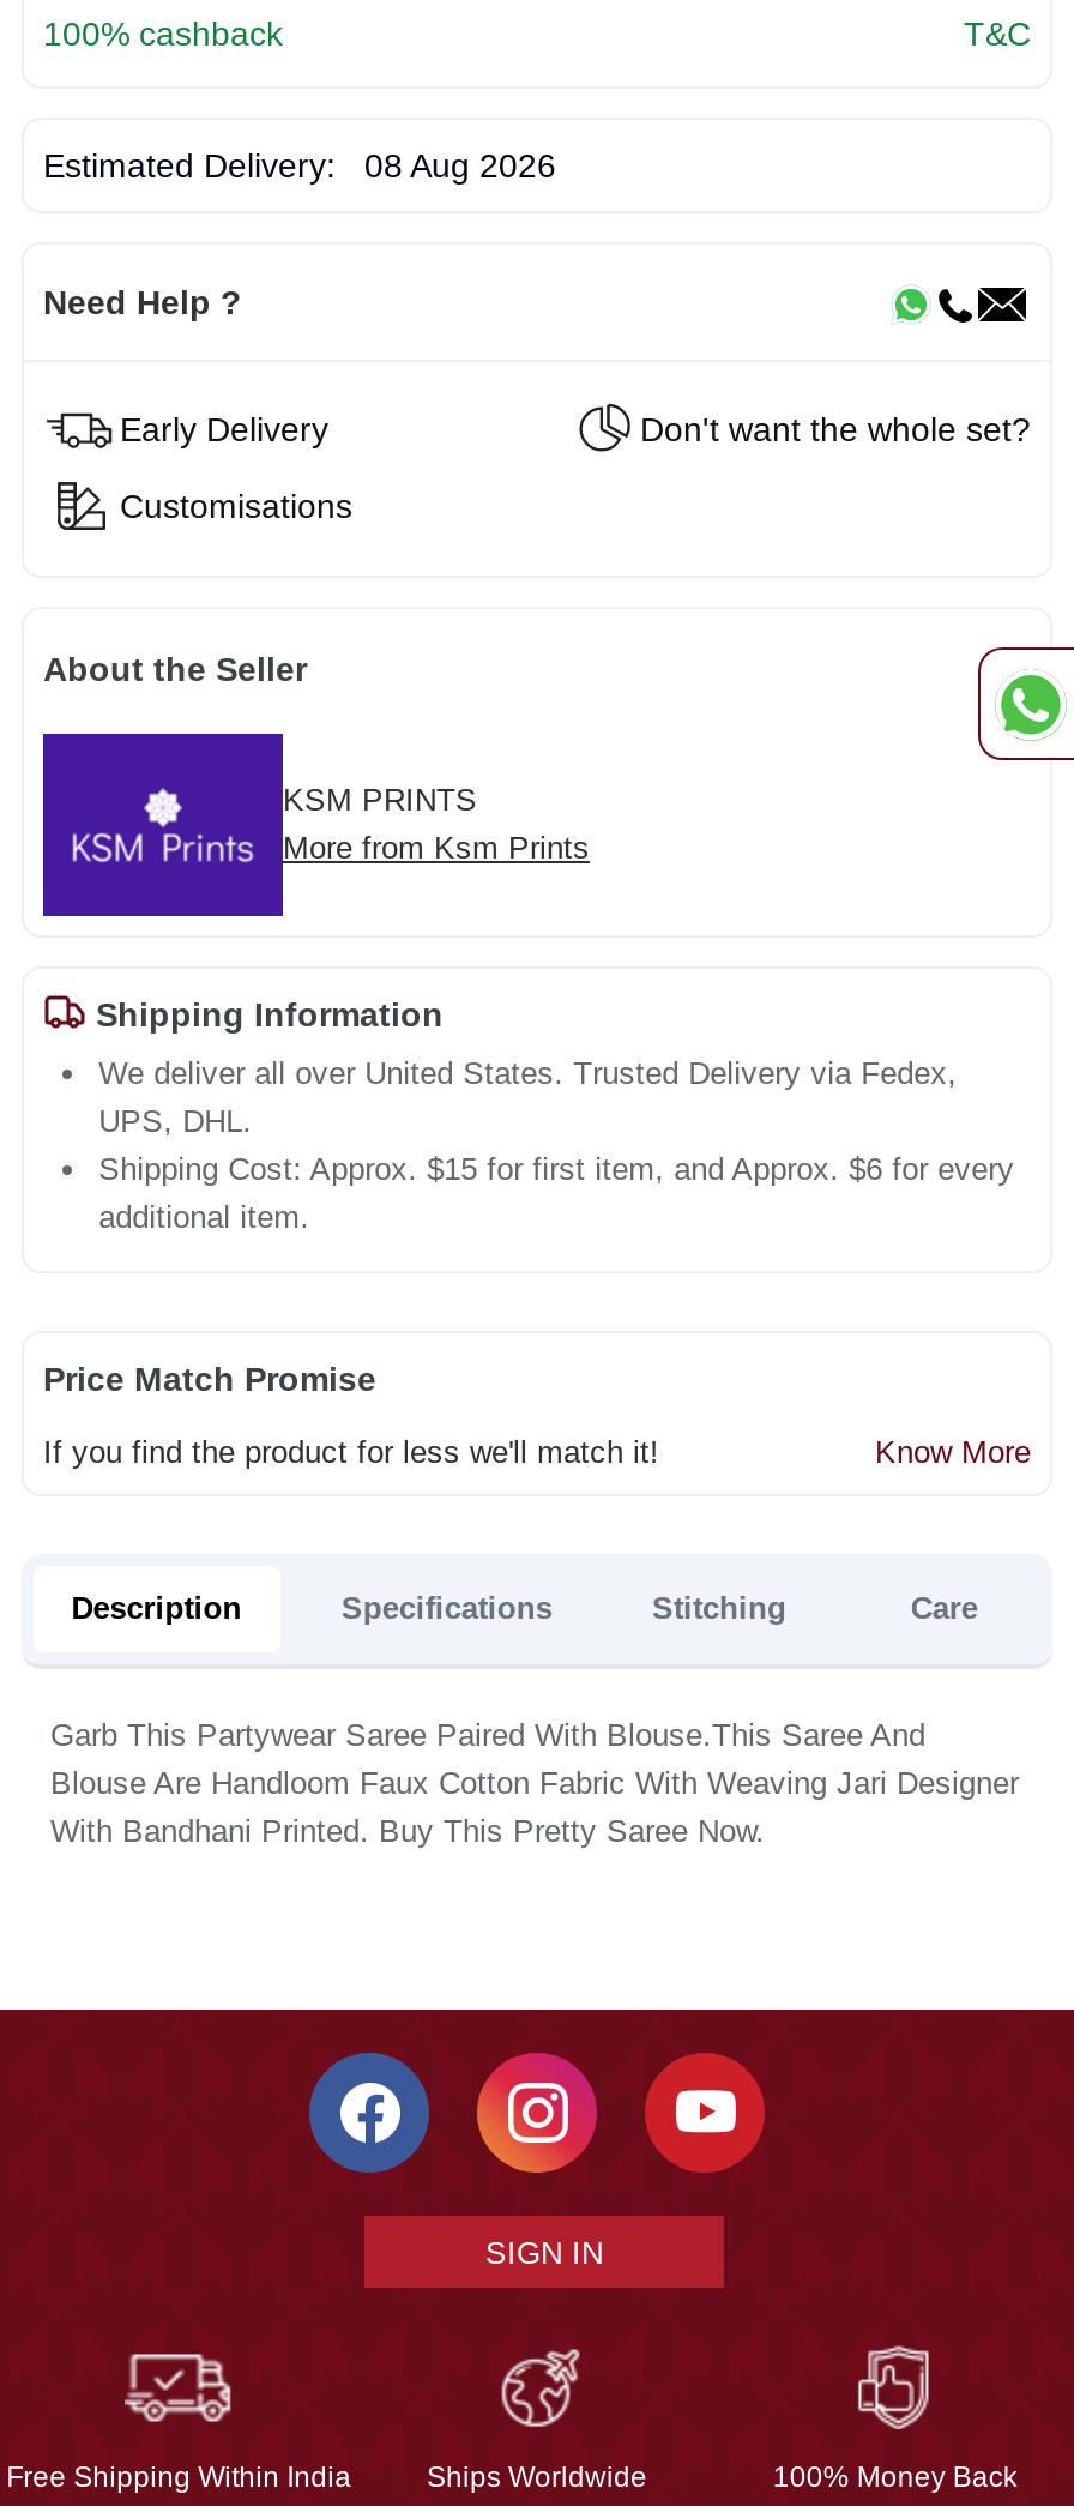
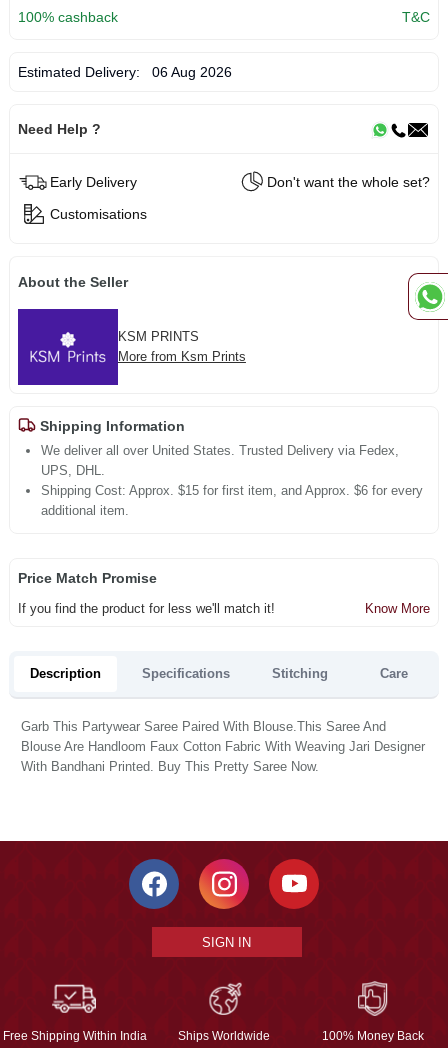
[43,146,556,184] Estimated Delivery: 08 Aug 2026 -> [18,64,232,80] Estimated Delivery: 06 Aug 2026

